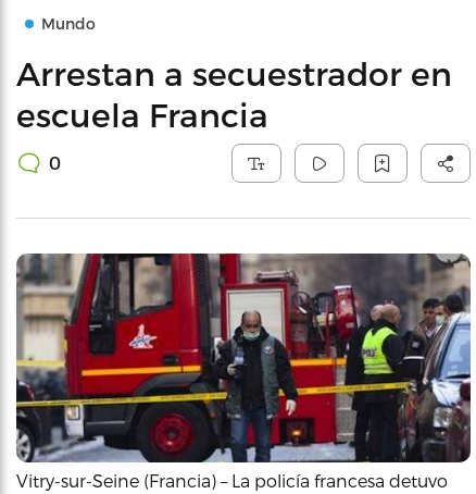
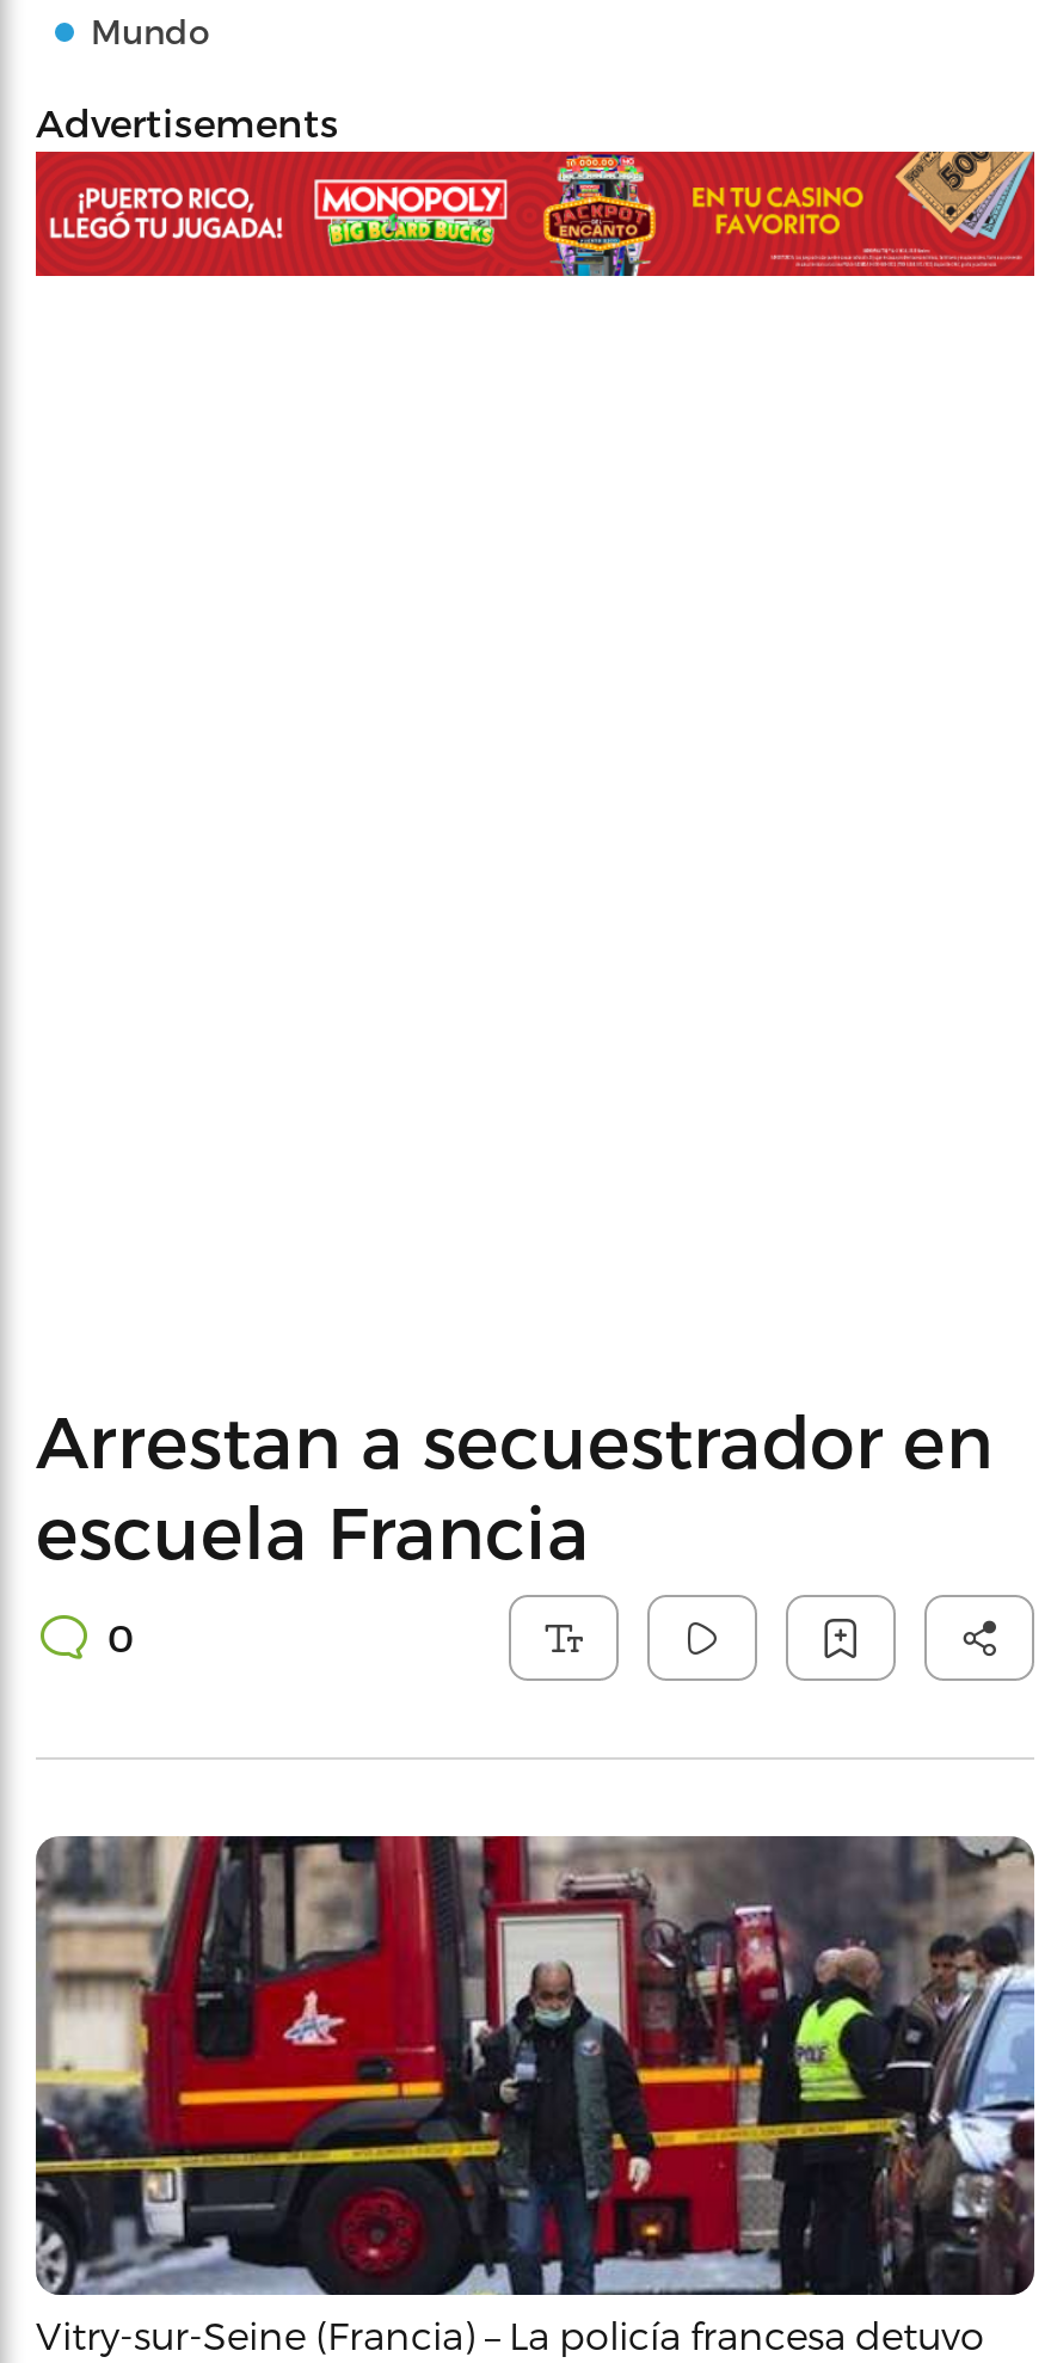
none -> [33,149,1037,278] [image]
none -> [36,99,339,145] Advertisements

